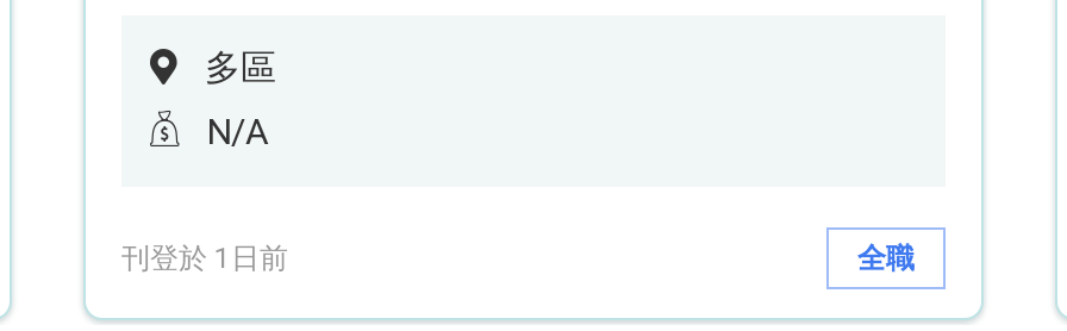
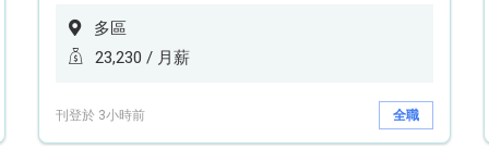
[207,111,269,154] N/A -> [95,48,190,68] 23,230 / 月薪
[121,241,288,274] 刊登於 1日前 -> [56,107,145,122] 刊登於 3小時前

